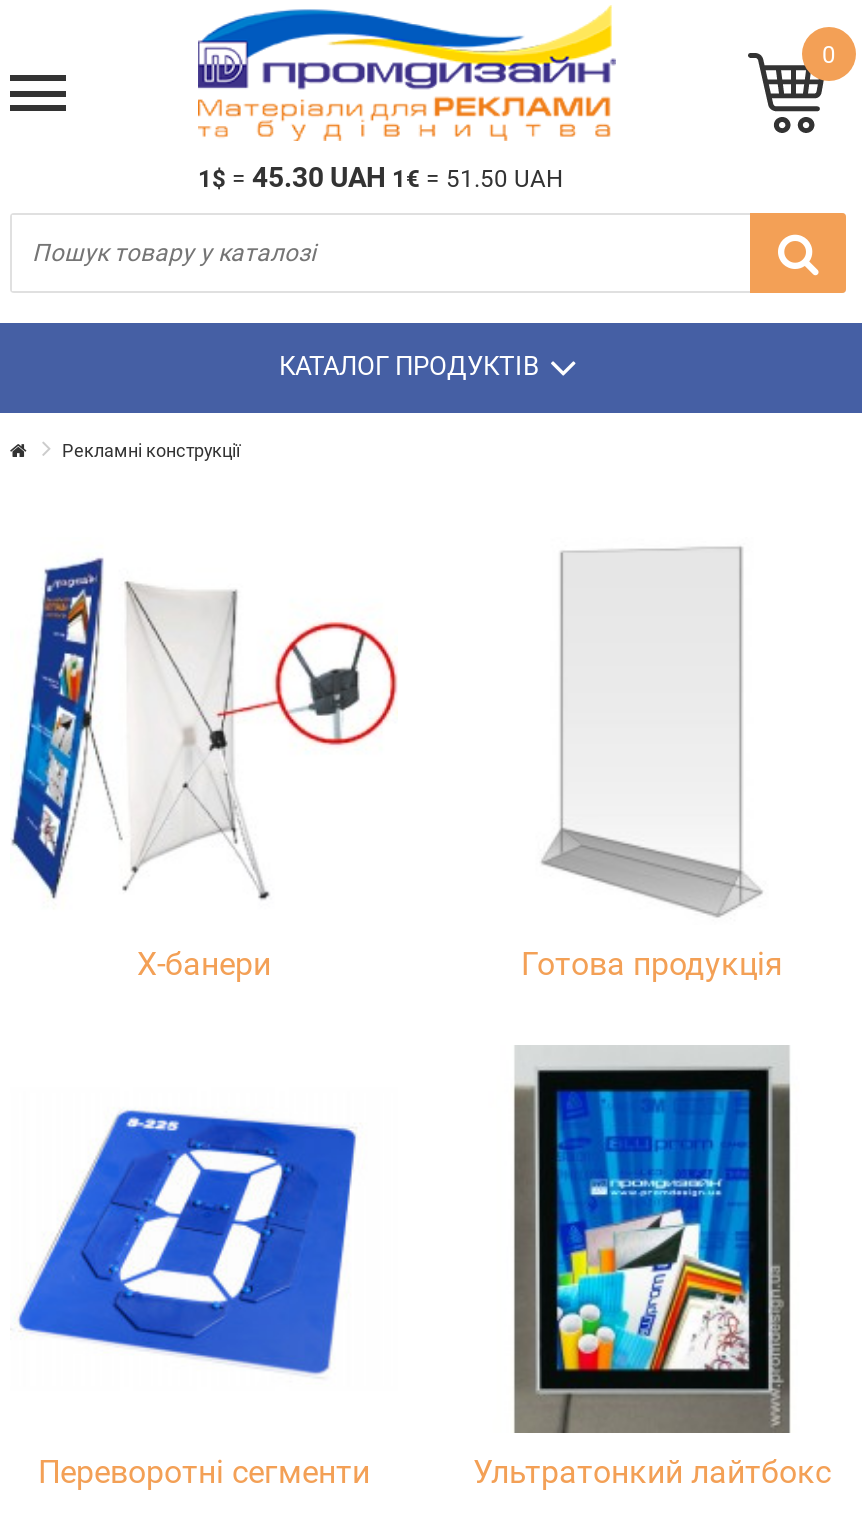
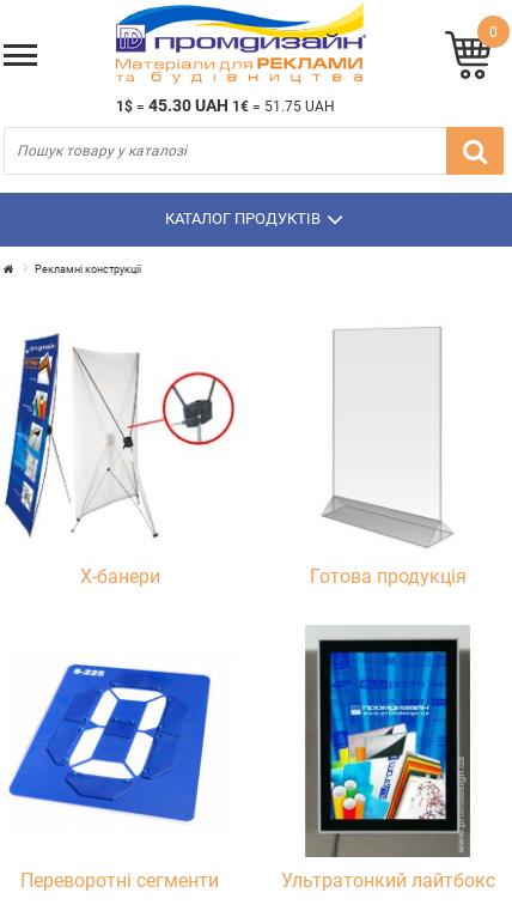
[198,160,564,192] 1$= 45.30 UAH 1€= 51.50 UAH -> [116,95,335,115] 1$= 45.30 UAH 1€= 51.75 UAH

